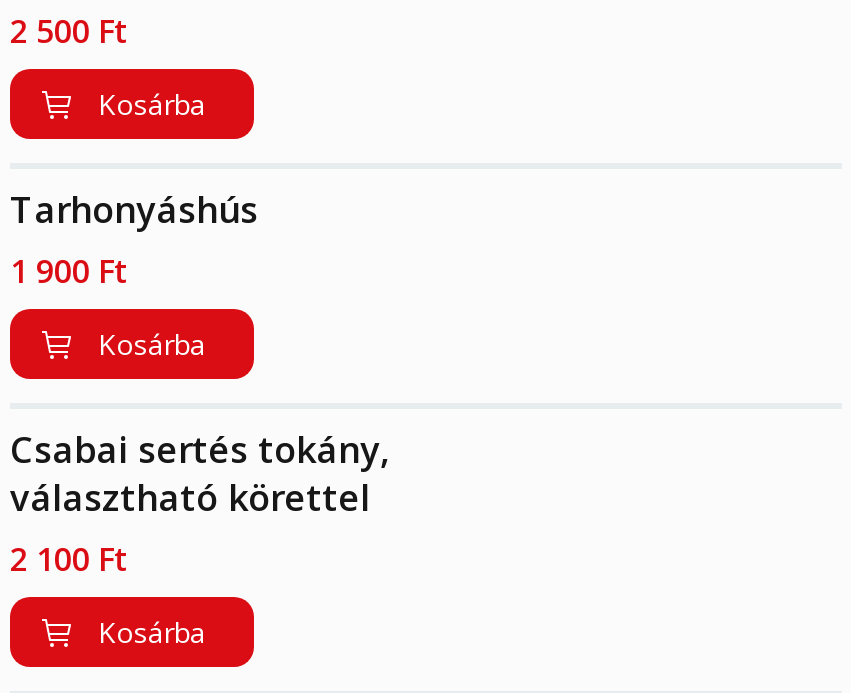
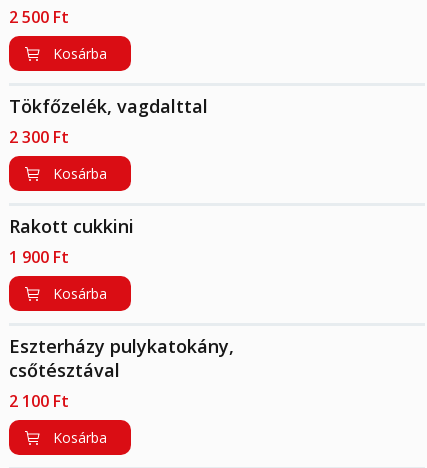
[10,185,258,233] Tarhonyáshús -> [9,94,208,238] Tökfőzelék, vagdalttal | 2 300 Ft | Kosárba | Rakott cukkini
[10,425,390,521] Csabai sertés tokány, | választható körettel -> [9,334,234,382] Eszterházy pulykatokány, | csőtésztával

